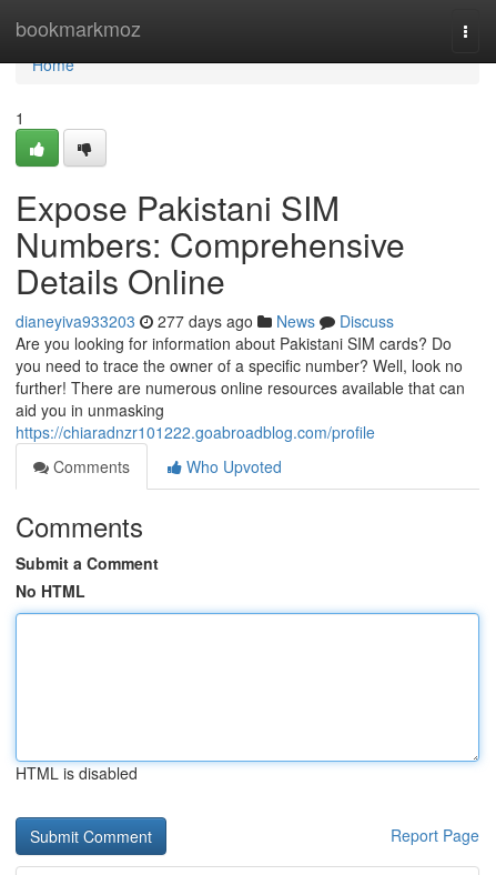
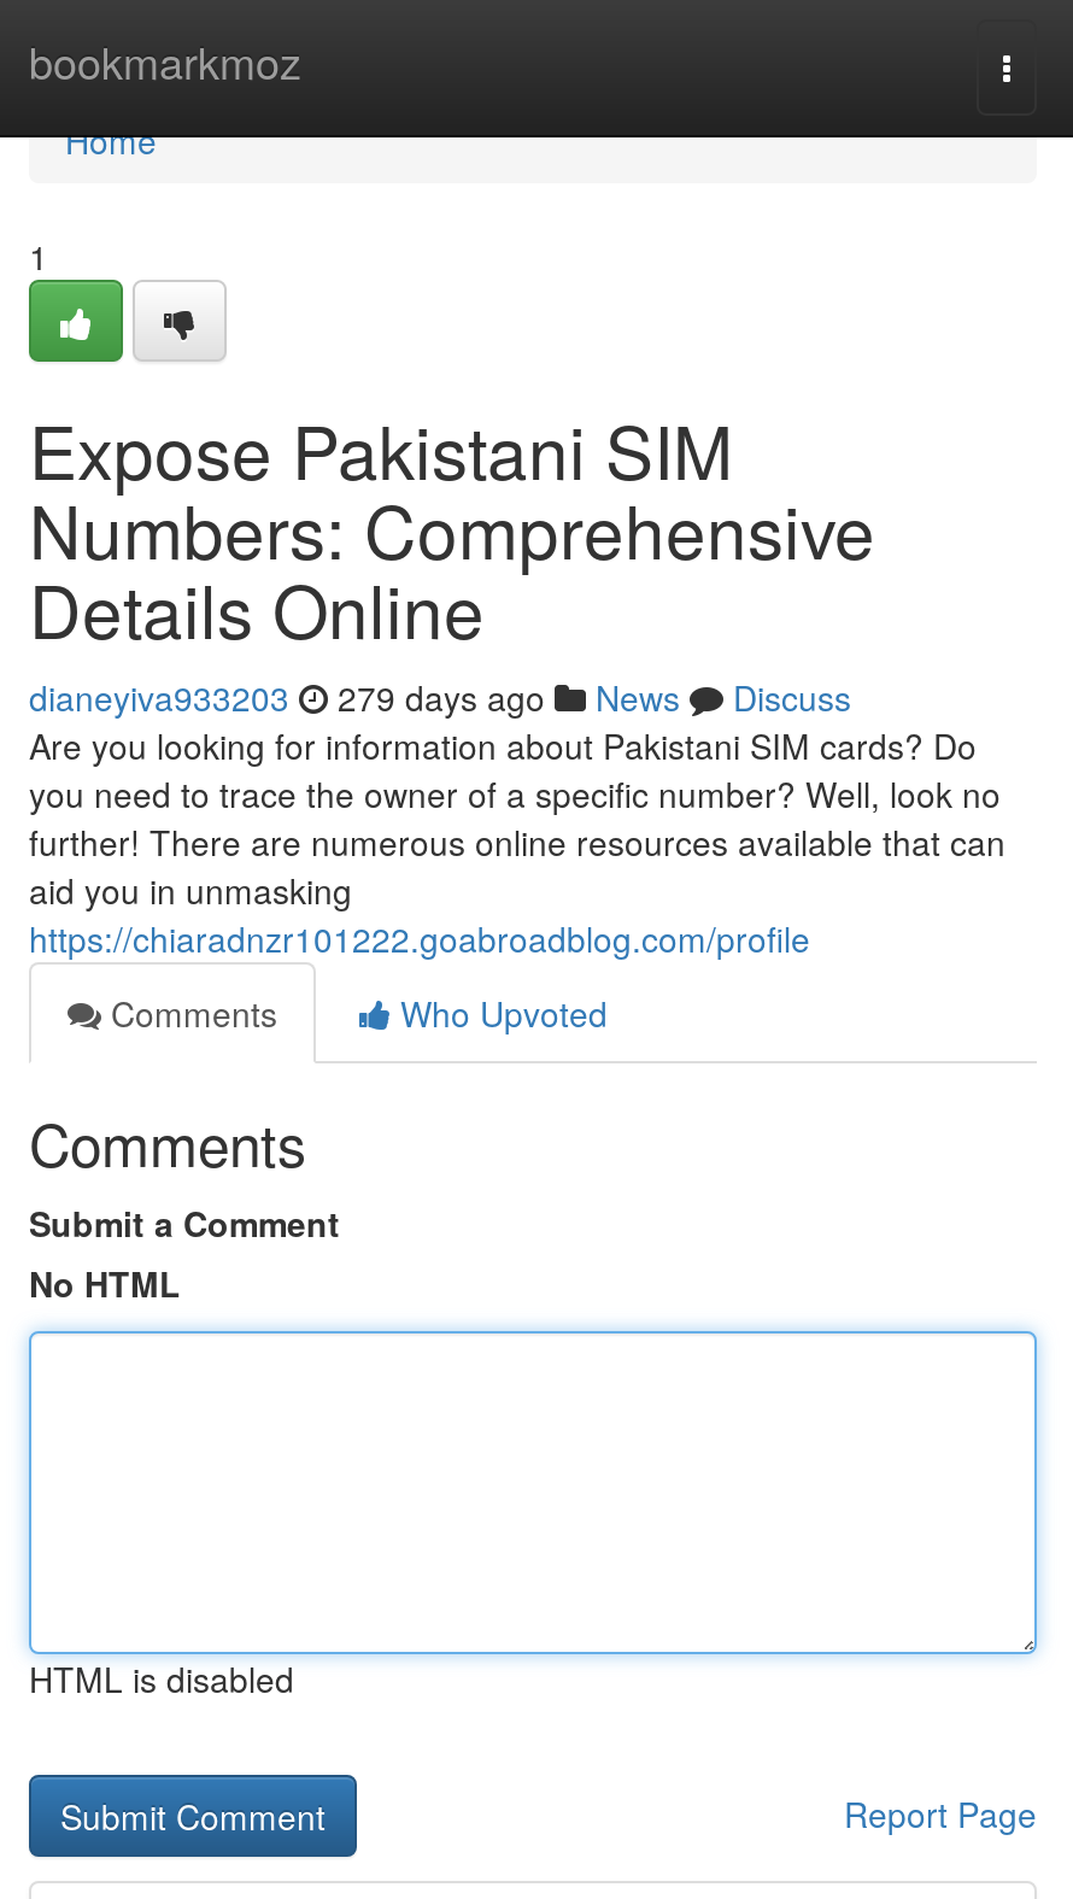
[16,310,394,332] dianeyiva933203 277 days ago News Discuss -> [29,673,851,721] dianeyiva933203 279 days ago News Discuss

